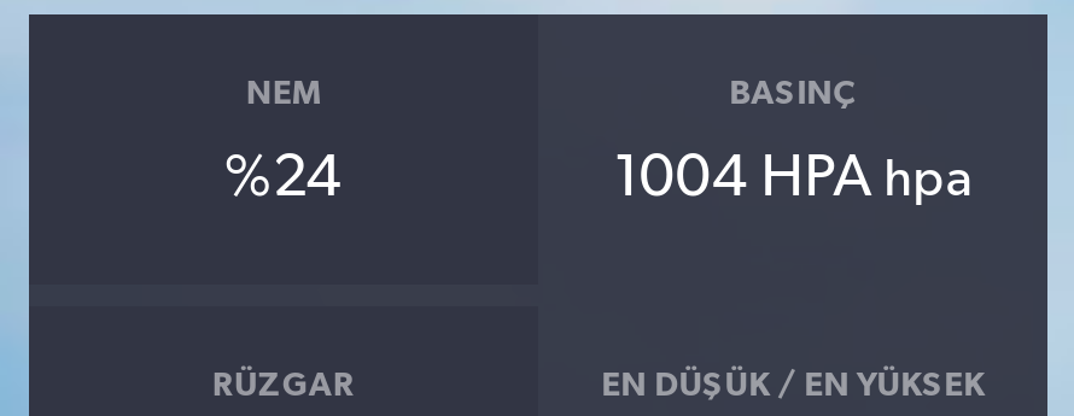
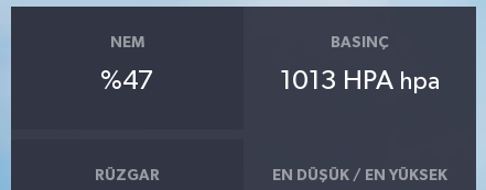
[224,149,342,206] %24 -> [100,68,154,94] %47
[613,149,973,206] 1004 HPA hpa -> [280,68,440,94] 1013 HPA hpa

